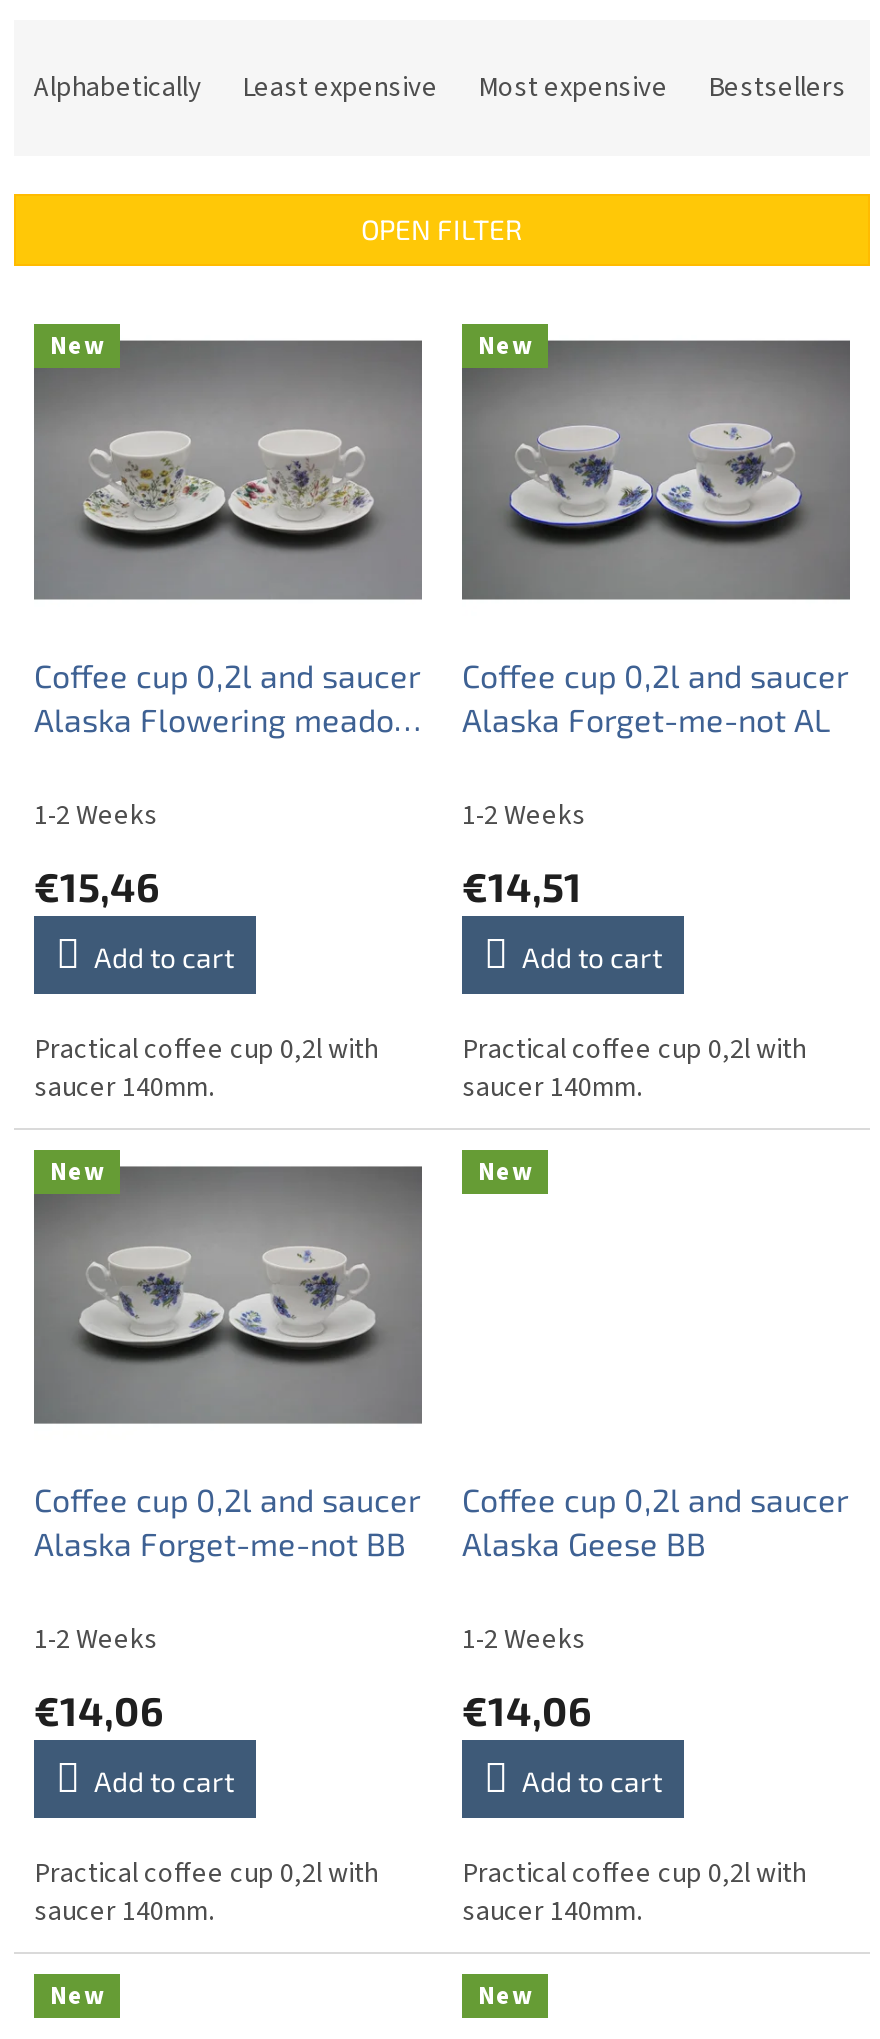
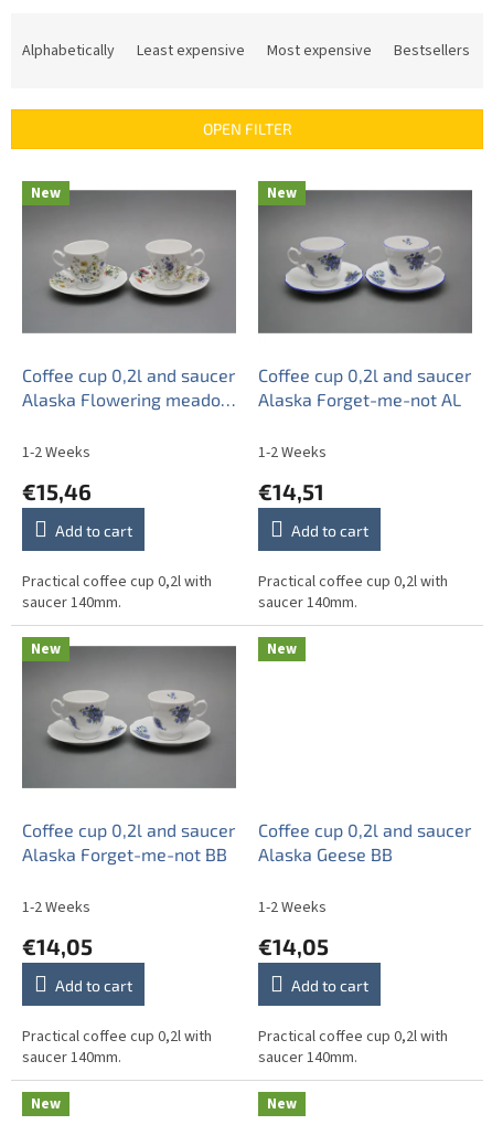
[34,1687,164,1735] €14,06 -> [22,933,93,960] €14,05
[462,1687,592,1735] €14,06 -> [258,933,329,960] €14,05

